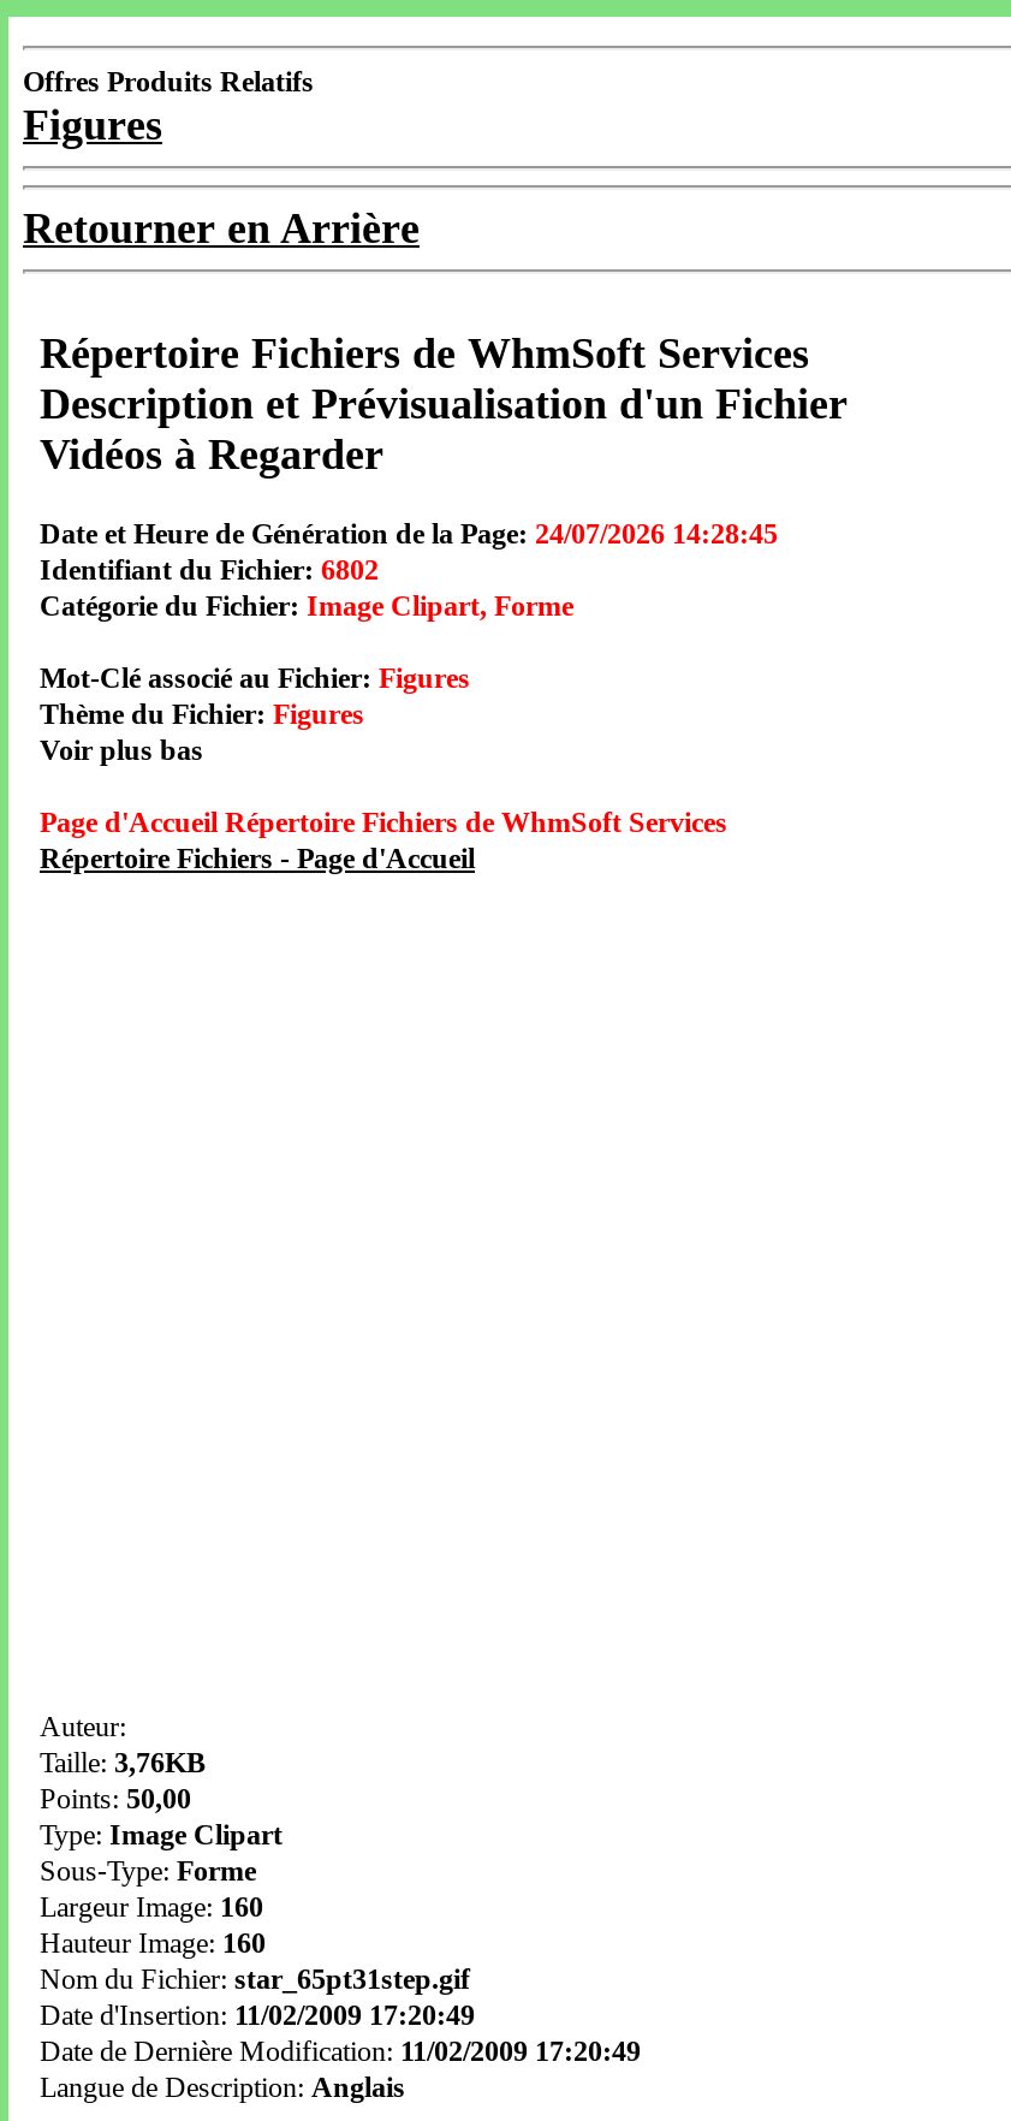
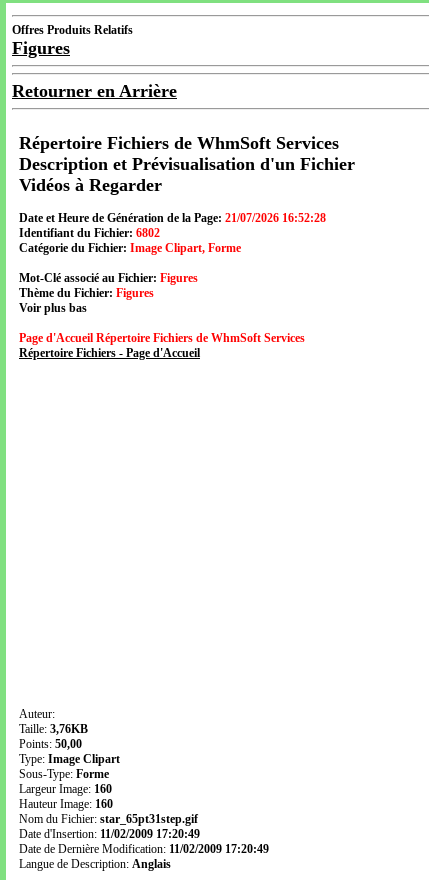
[40,517,778,551] Date et Heure de Génération de la Page: 24/07/2026 14:28:45 -> [19,211,326,225] Date et Heure de Génération de la Page: 21/07/2026 16:52:28

